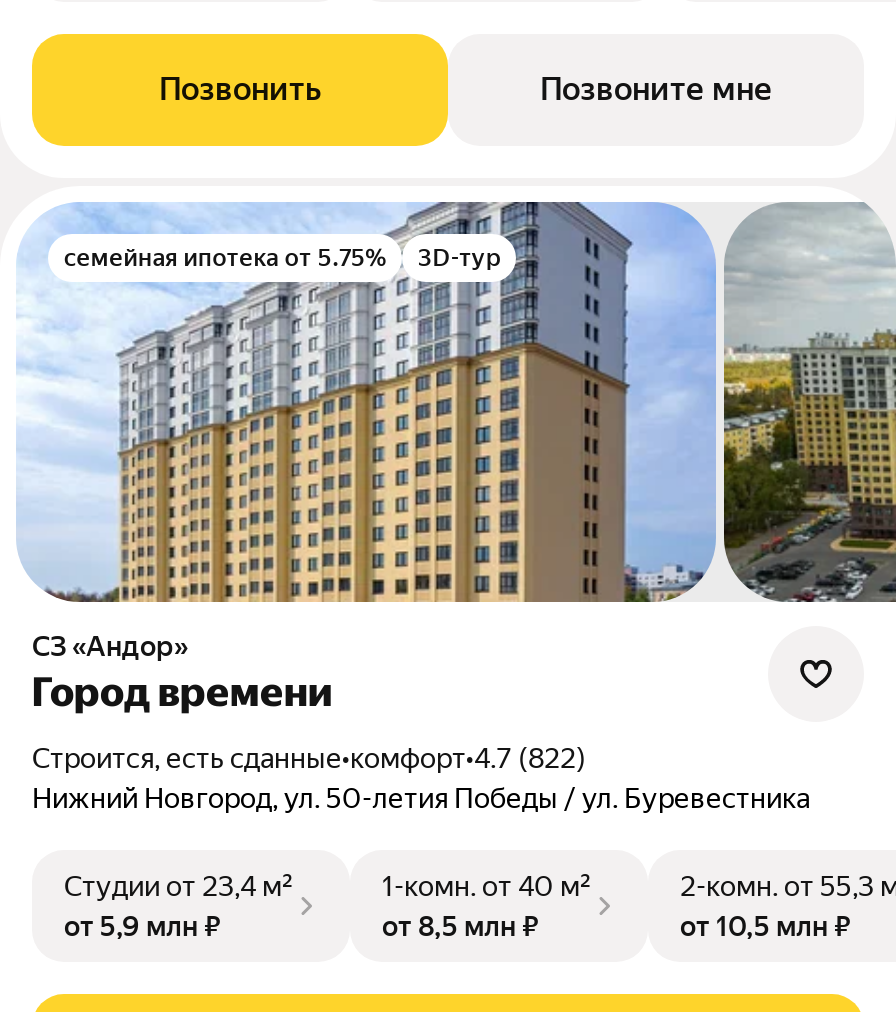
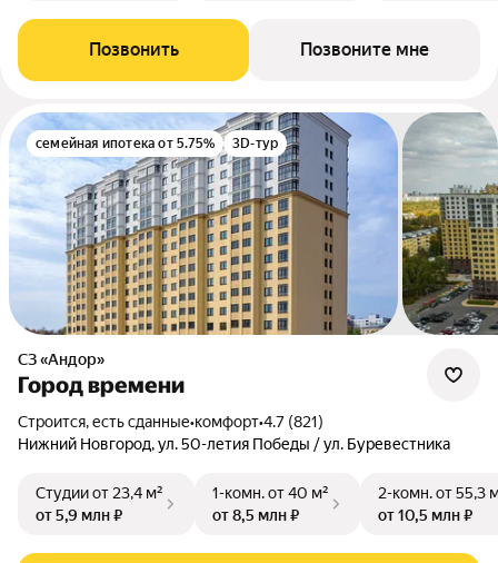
[50,742,586,774] Строится, есть сданные•комфорт•4.7 (822) -> [28,413,323,431] Строится, есть сданные•комфорт•4.7 (821)

